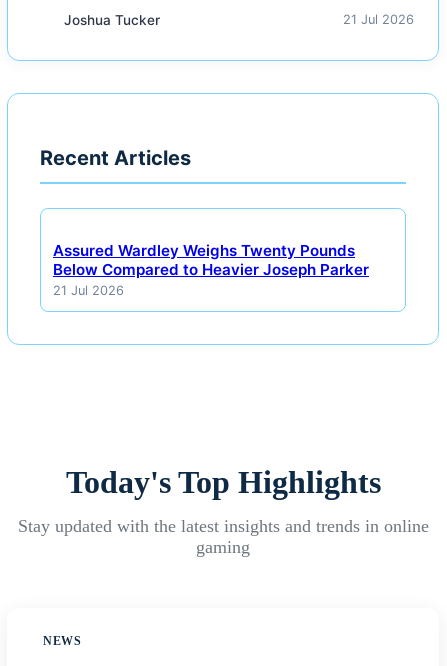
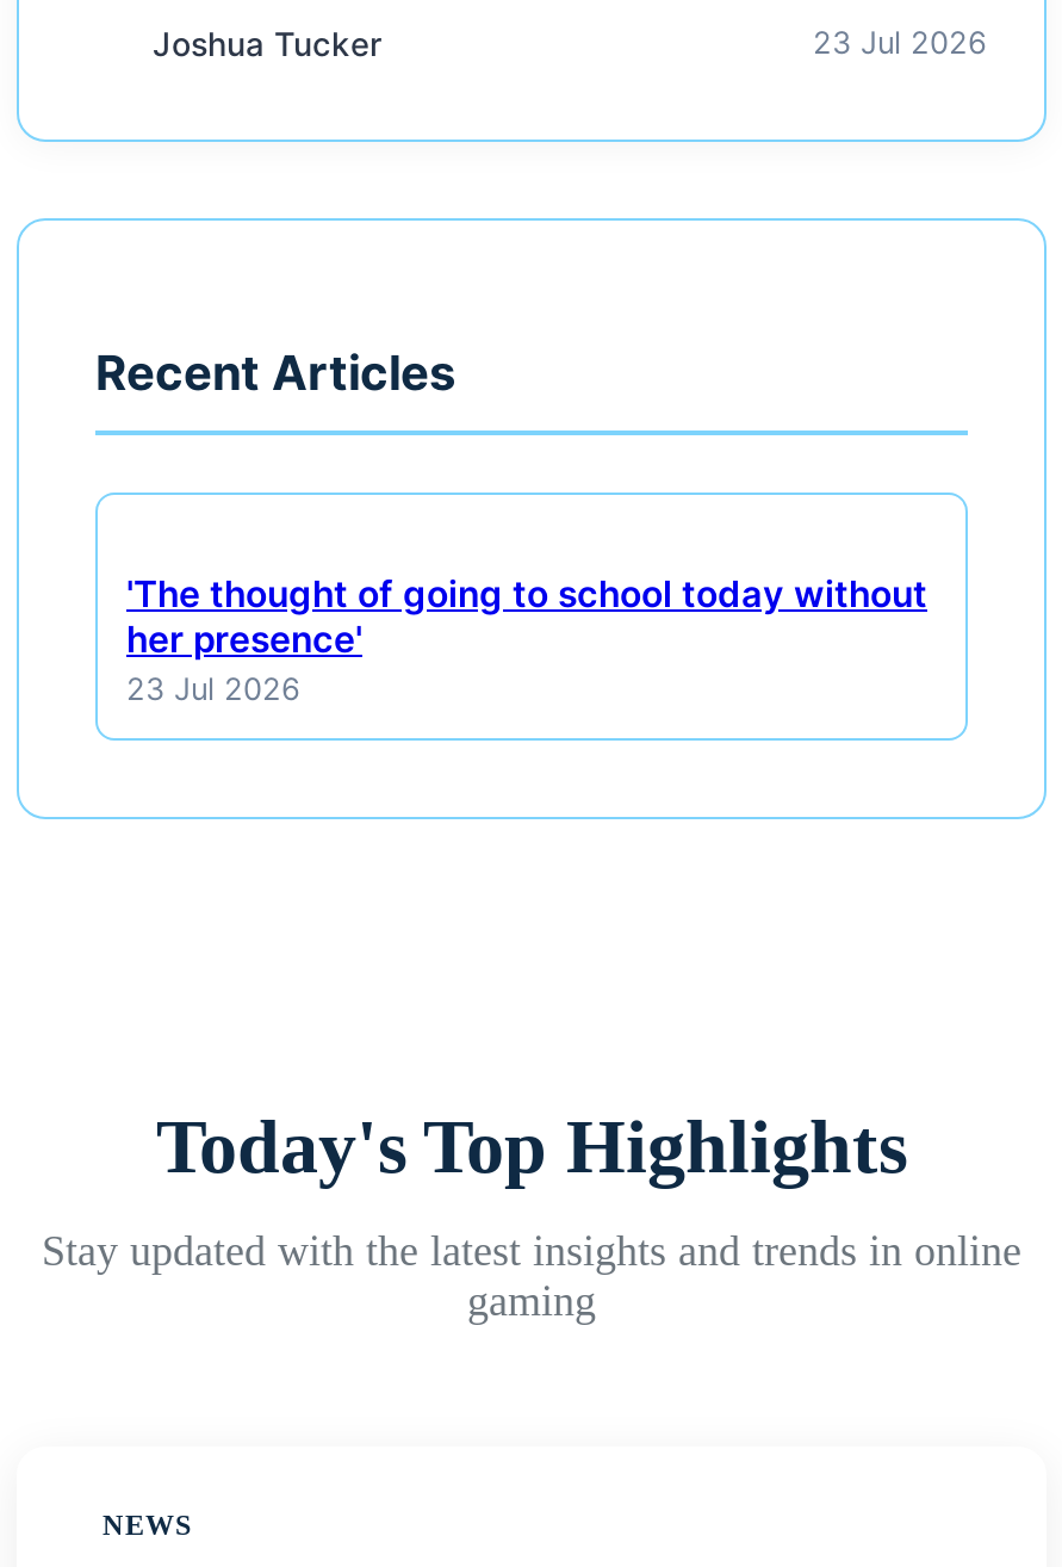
[343,12,414,27] 21 Jul 2026 -> [813,26,987,62] 23 Jul 2026
[53,241,369,298] Assured Wardley Weighs Twenty Pounds | Below Compared to Heavier Joseph Parker | 21 Jul 2026 -> [126,571,927,707] 'The thought of going to school today without | her presence' | 23 Jul 2026

